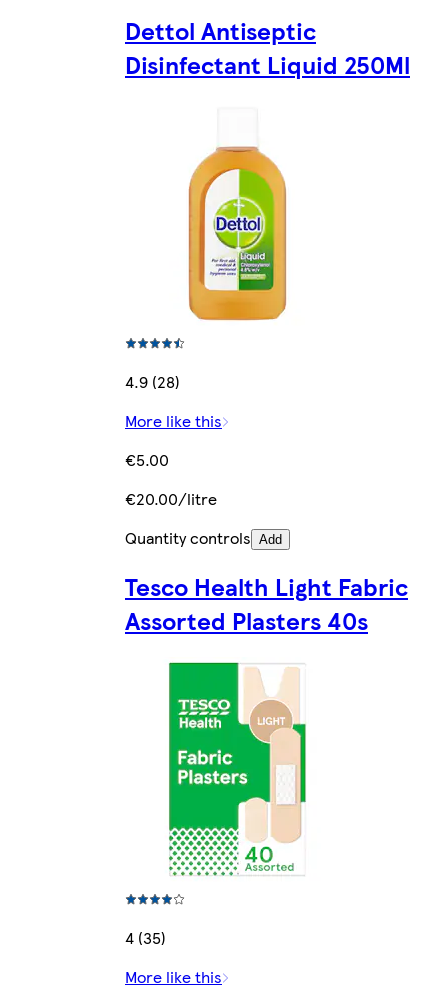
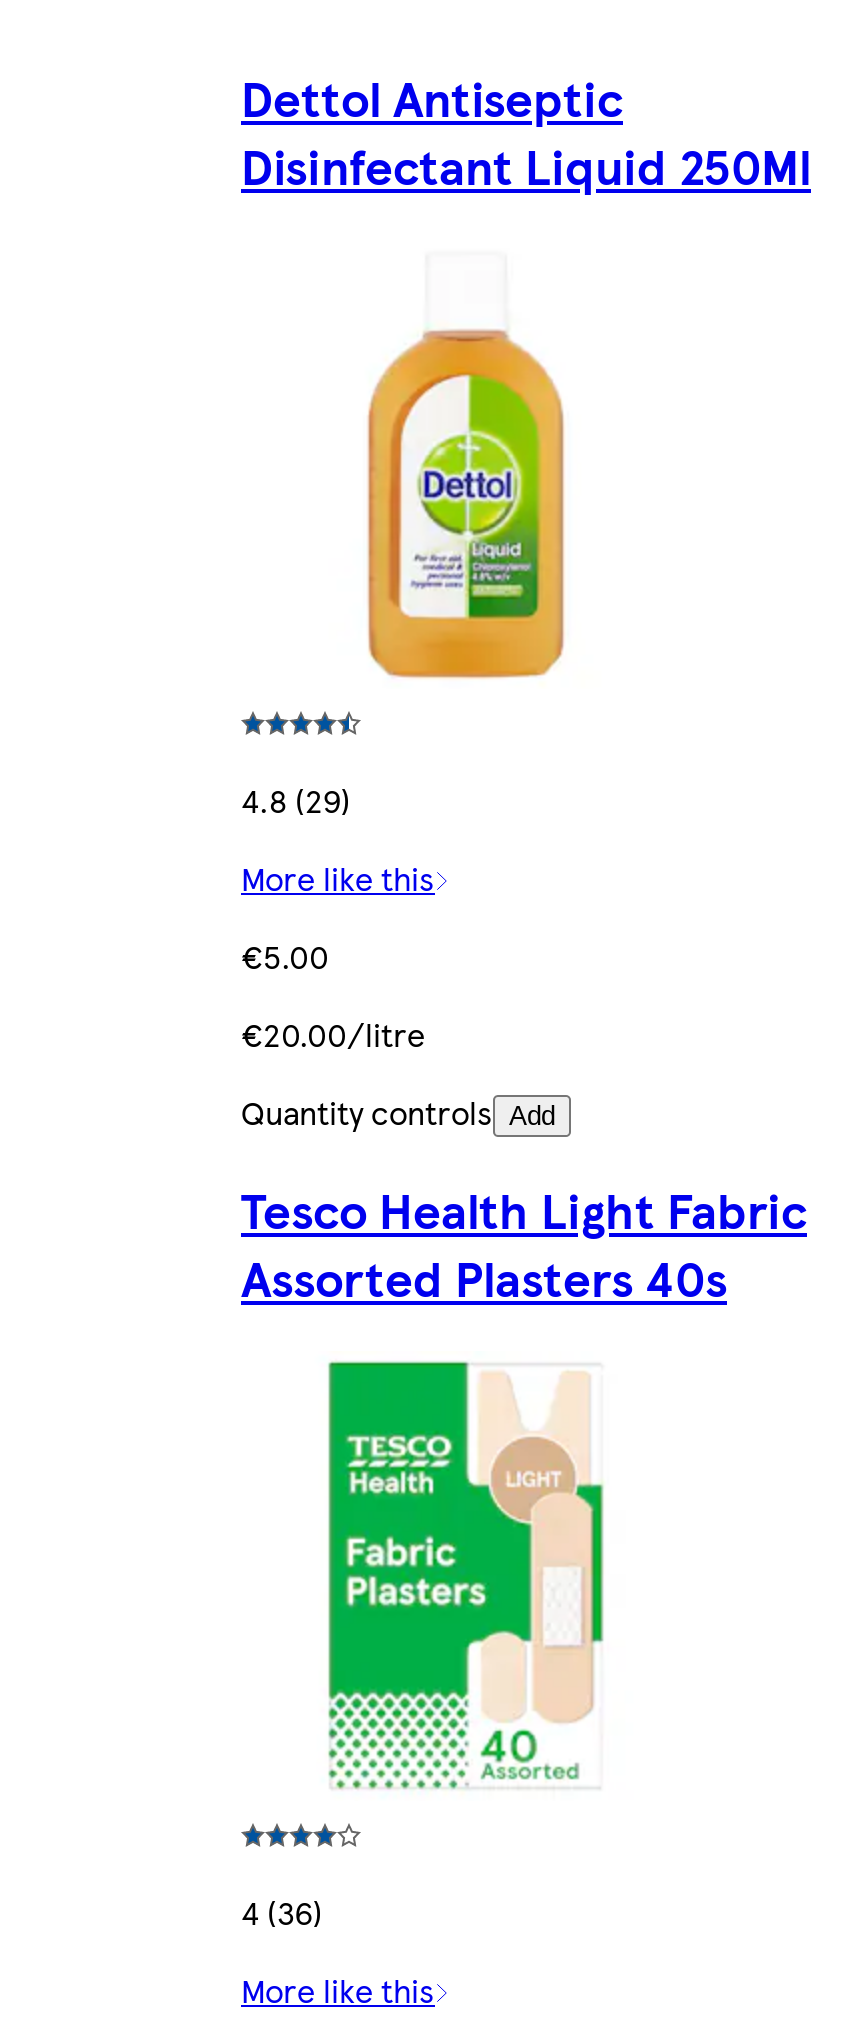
[125,369,180,392] 4.9 (28) -> [241,776,351,822] 4.8 (29)
[125,926,166,949] 4 (35) -> [241,1890,323,1936] 4 (36)

